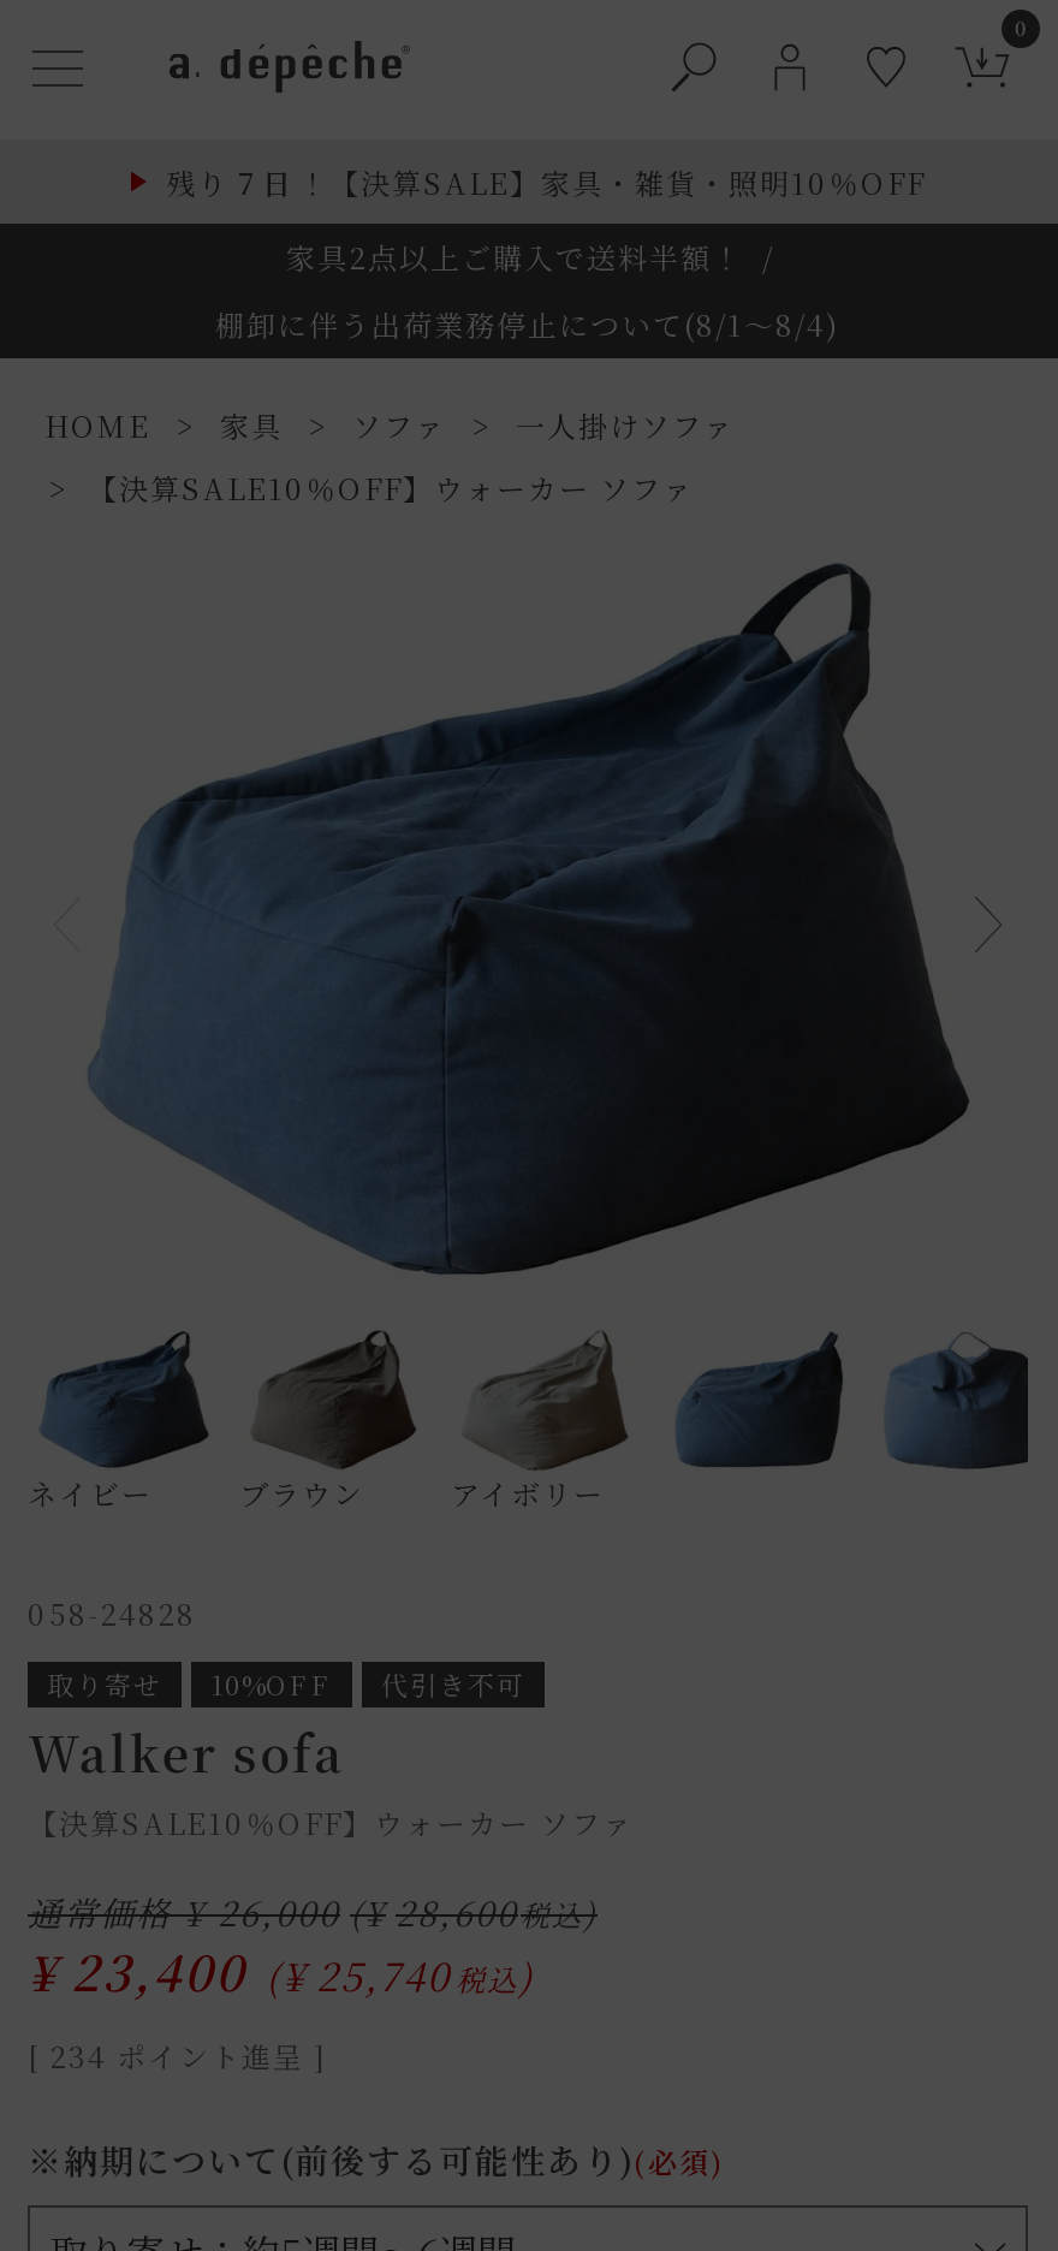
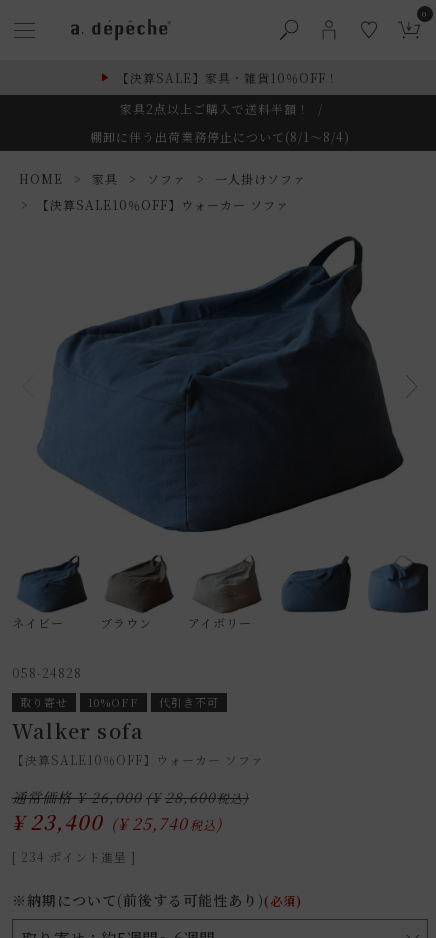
[166,160,926,201] 残り 7 日 ！【決算SALE】家具・雑貨・照明10％OFF -> [116,68,338,85] 【決算SALE】家具・雑貨10％OFF！

